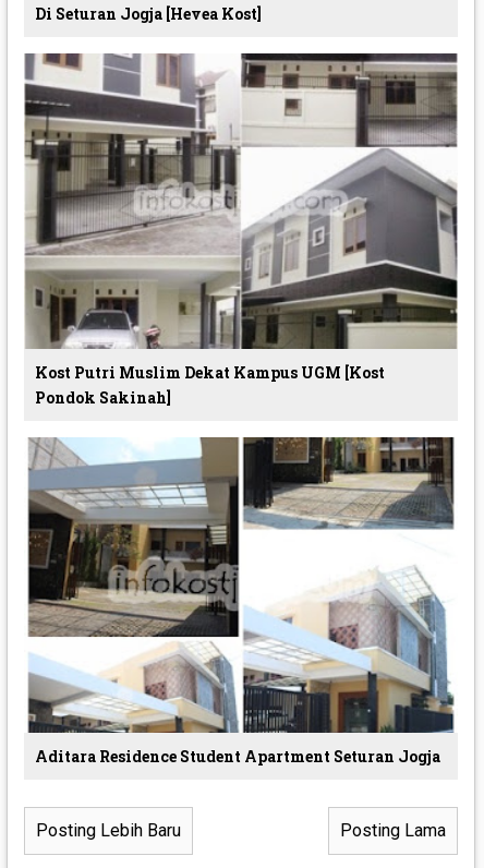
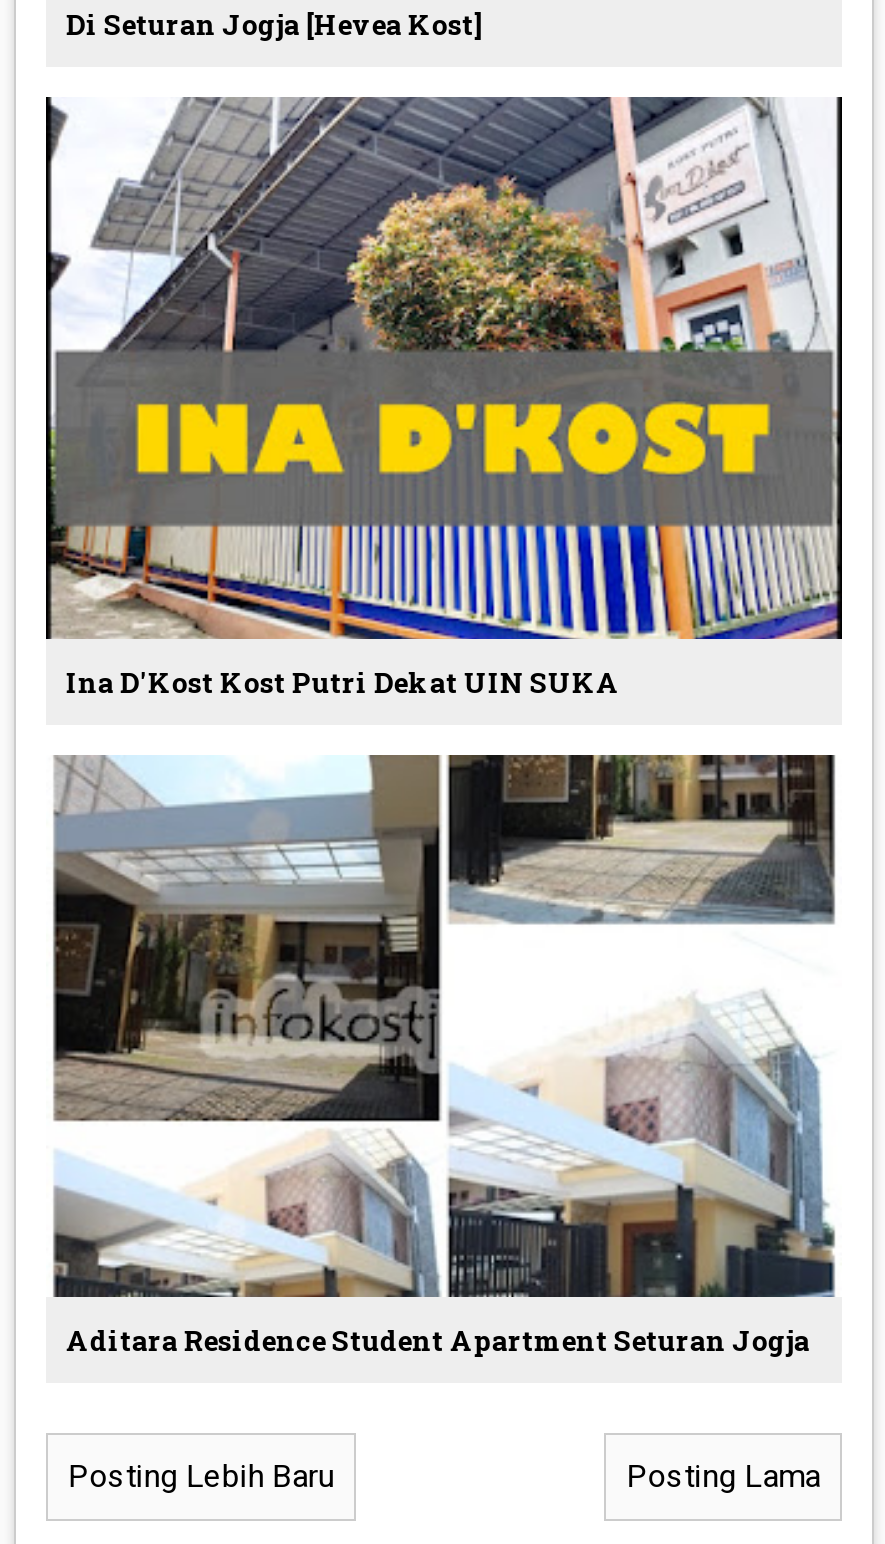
[24,52,458,408] [image] | Kost Putri Muslim Dekat Kampus UGM [Kost | Pondok Sakinah] -> [44,96,844,702] [image] | Ina D'Kost Kost Putri Dekat UIN SUKA

